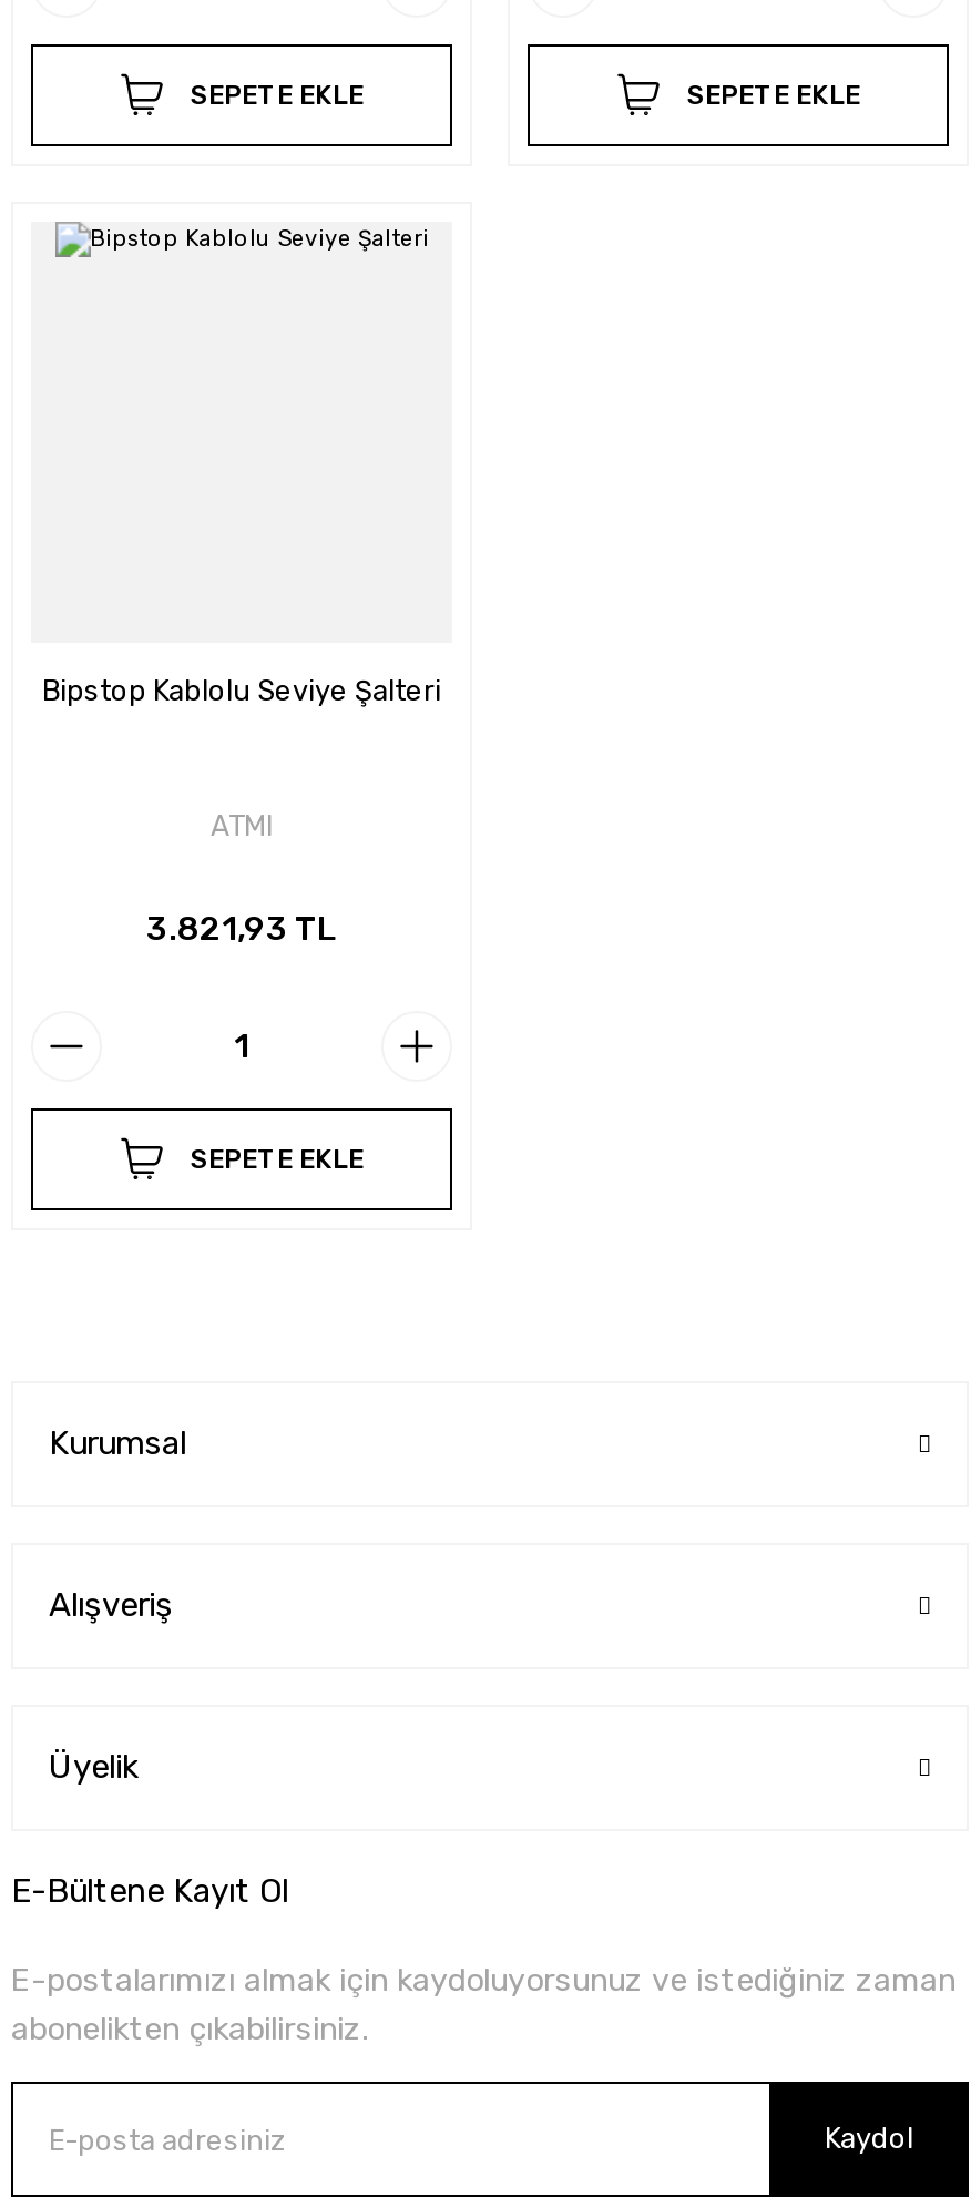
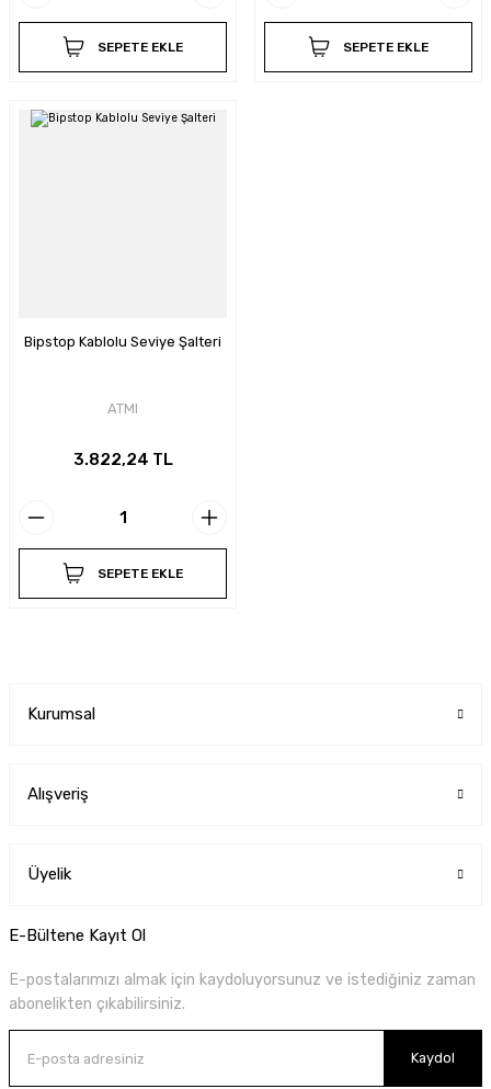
[146,908,337,948] 3.821,93 TL -> [73,449,173,469] 3.822,24 TL

